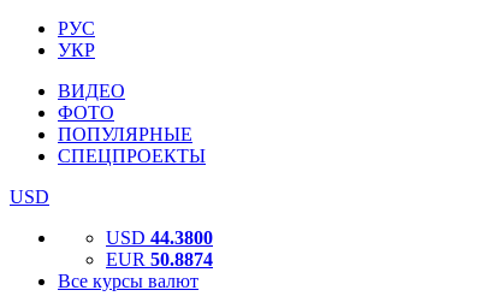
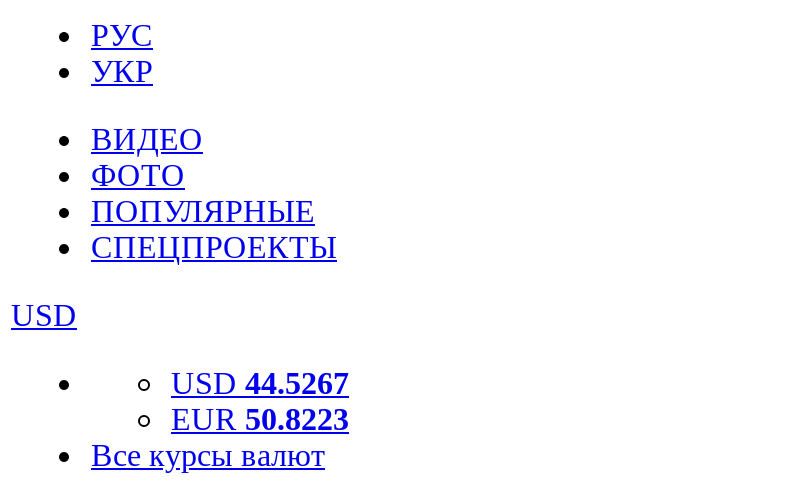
[106,227,213,248] USD 44.3800 -> [171,366,349,400] USD 44.5267
[106,249,213,270] EUR 50.8874 -> [171,402,349,436] EUR 50.8223

